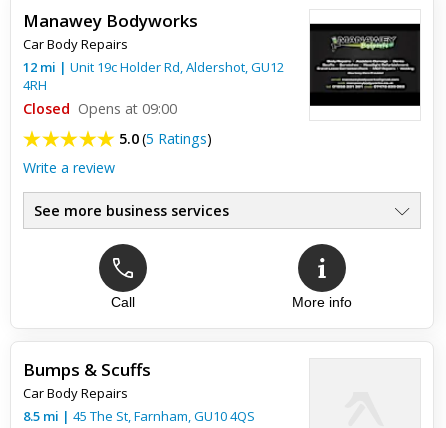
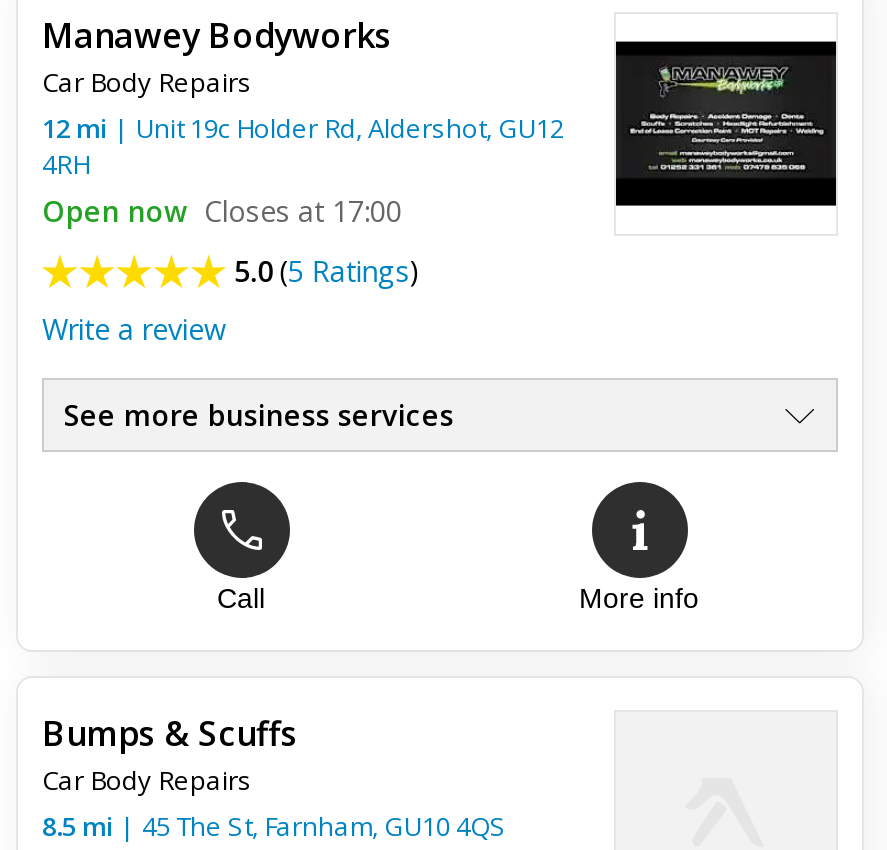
[23,99,177,118] Closed Opens at 09:00 -> [42,192,402,230] Open now Closes at 17:00

